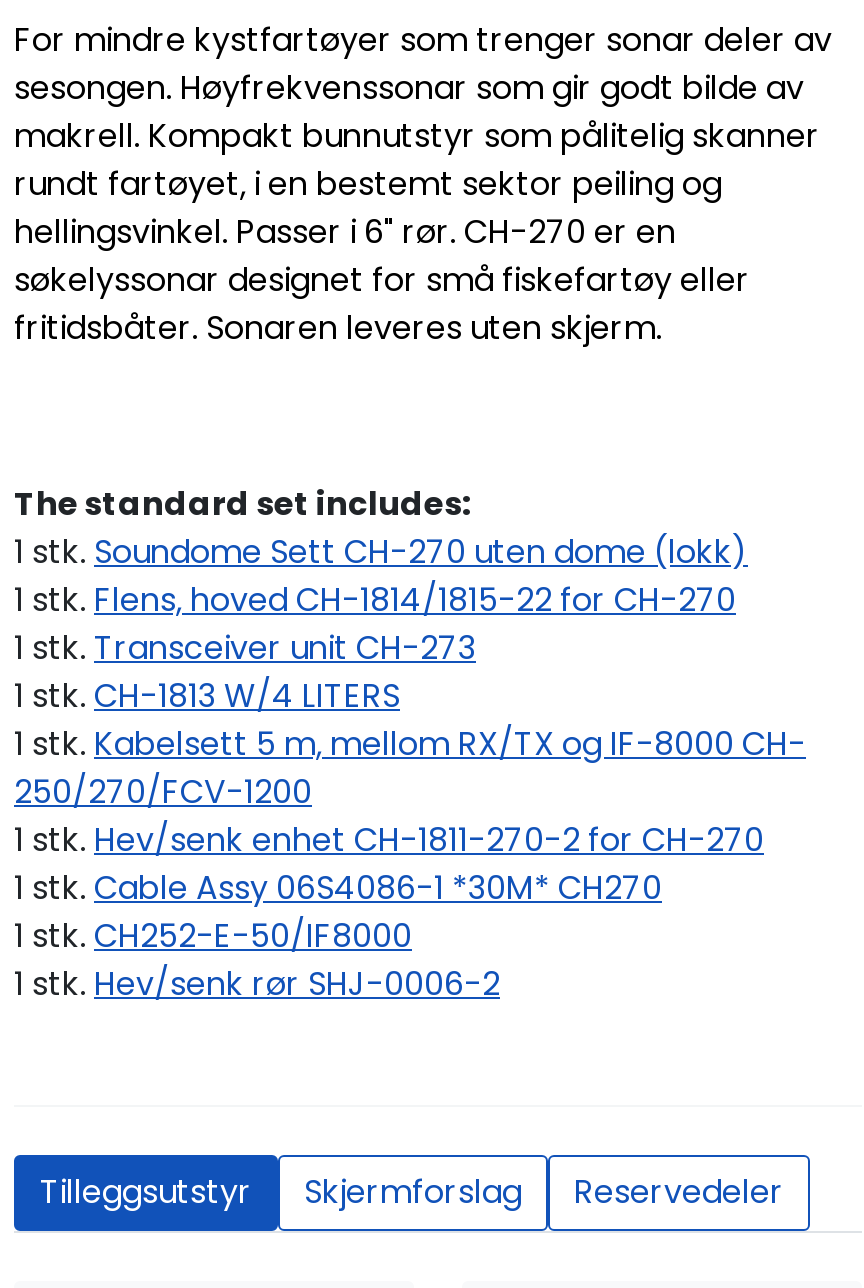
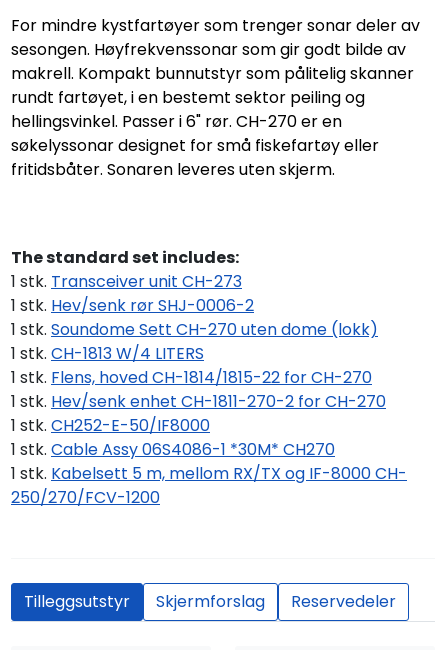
moved [14,528,748,574] -> [11,318,378,341]: 1 stk. Soundome Sett CH-270 uten dome (lokk)
moved [14,576,736,622] -> [11,366,372,389]: 1 stk. Flens, hoved CH-1814/1815-22 for CH-270
moved [14,624,476,670] -> [11,270,242,293]: 1 stk. Transceiver unit CH-273
moved [14,720,806,814] -> [11,462,407,509]: 1 stk. Kabelsett 5 m, mellom RX/TX og IF-8000 CH- | 250/270/FCV-1200
moved [14,816,764,958] -> [11,390,386,461]: 1 stk. Hev/senk enhet CH-1811-270-2 for CH-270 | 1 stk. CH252-E-50/IF8000 | 1 stk. Cable Assy 06S4086-1 *30M* CH270
moved [14,960,500,1006] -> [11,294,254,317]: 1 stk. Hev/senk rør SHJ-0006-2

